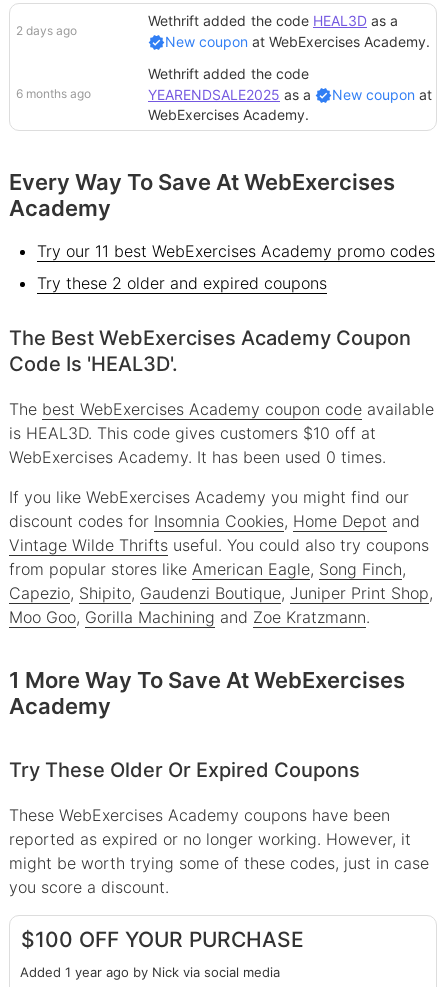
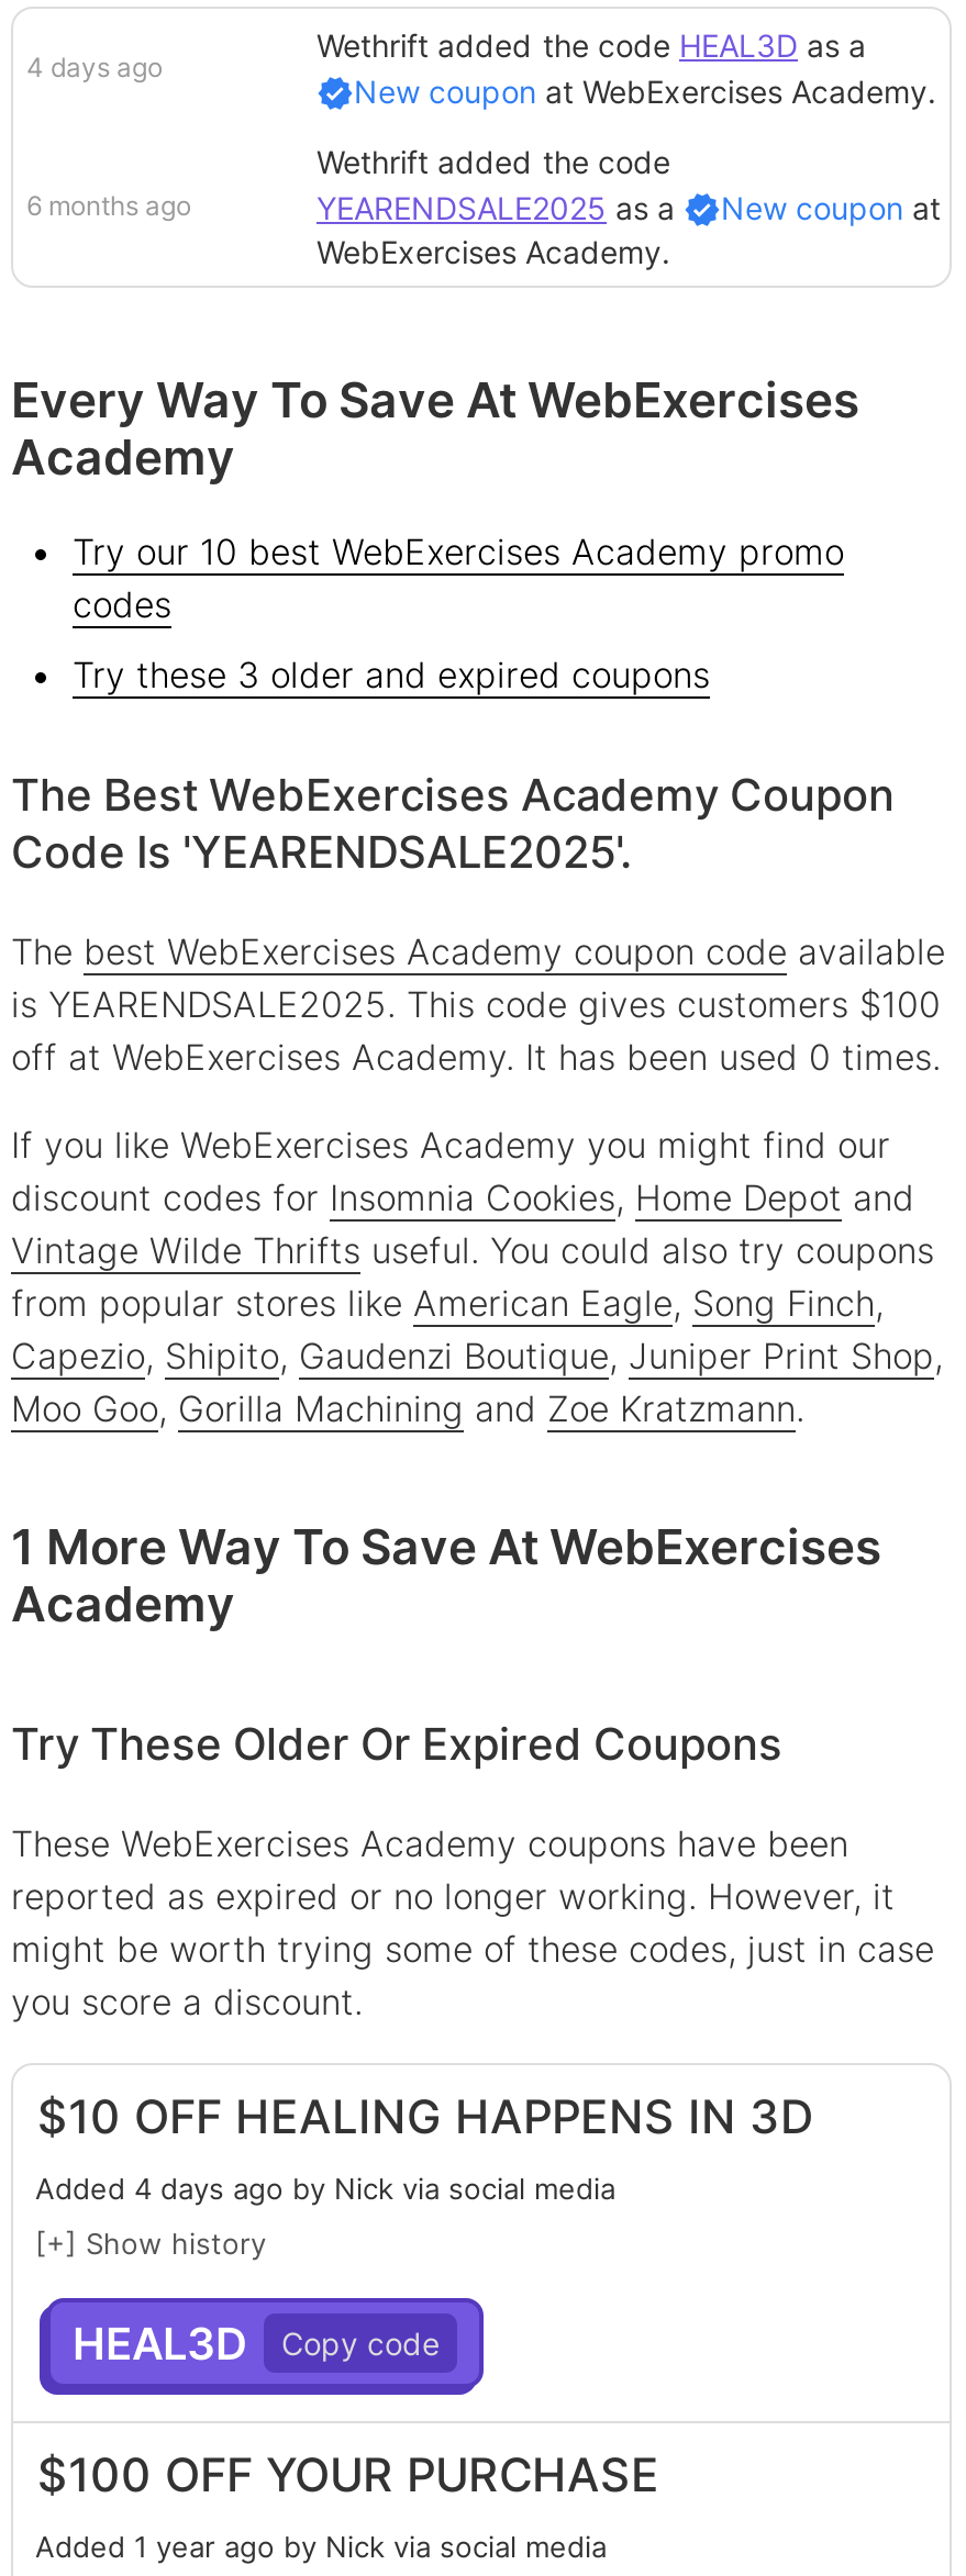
[16,23,77,38] 2 days ago -> [26,51,163,84] 4 days ago
[37,241,435,261] Try our 11 best WebExercises Academy promo codes -> [73,531,844,627] Try our 10 best WebExercises Academy promo | codes
[37,273,327,293] Try these 2 older and expired coupons -> [73,654,710,698] Try these 3 older and expired coupons
[9,352,178,376] Code Is 'HEAL3D'. -> [11,827,633,880] Code Is 'YEARENDSALE2025'.
[9,423,386,467] is HEAL3D. This code gives customers $10 off at | WebExercises Academy. It has been used 0 times. -> [11,983,941,1080] is YEARENDSALE2025. This code gives customers $100 | off at WebExercises Academy. It has been used 0 times.
none -> [35,2090,813,2371] $10 OFF HEALING HAPPENS IN 3D | Added 4 days ago by Nick via social media | [+] Show history | HEAL3D

